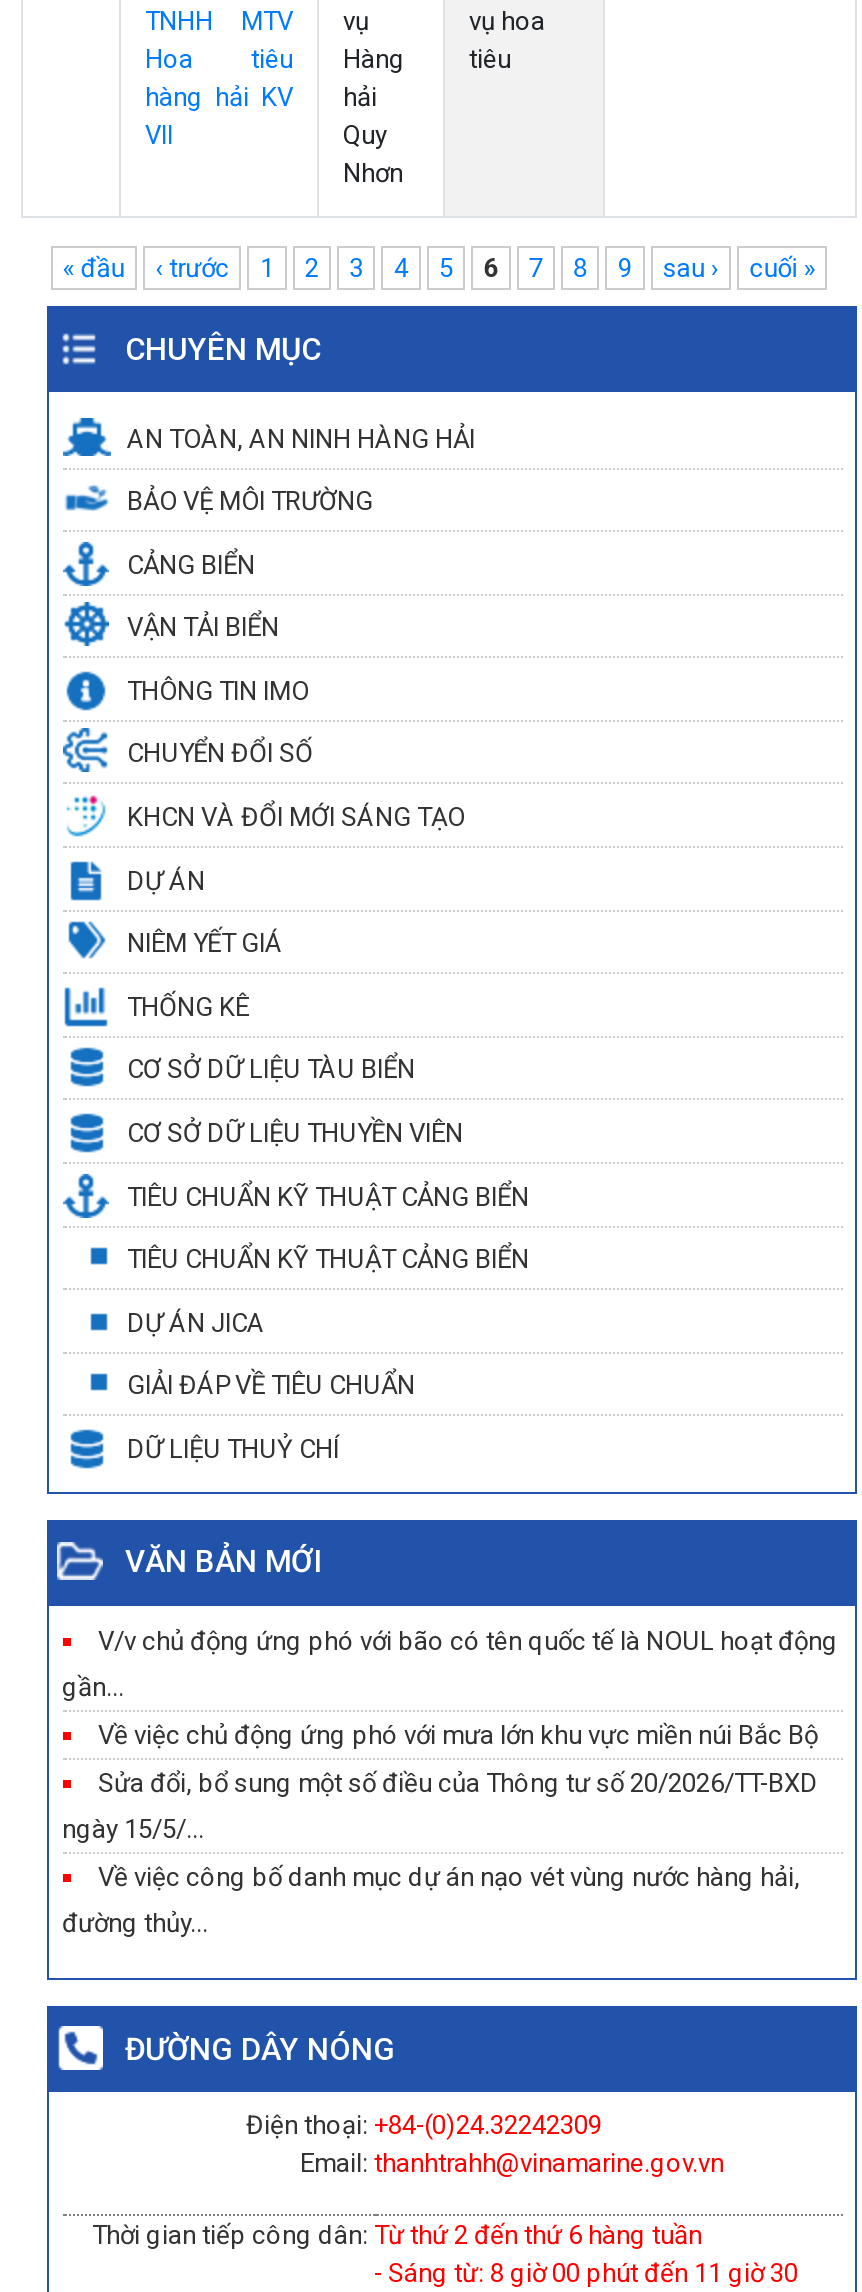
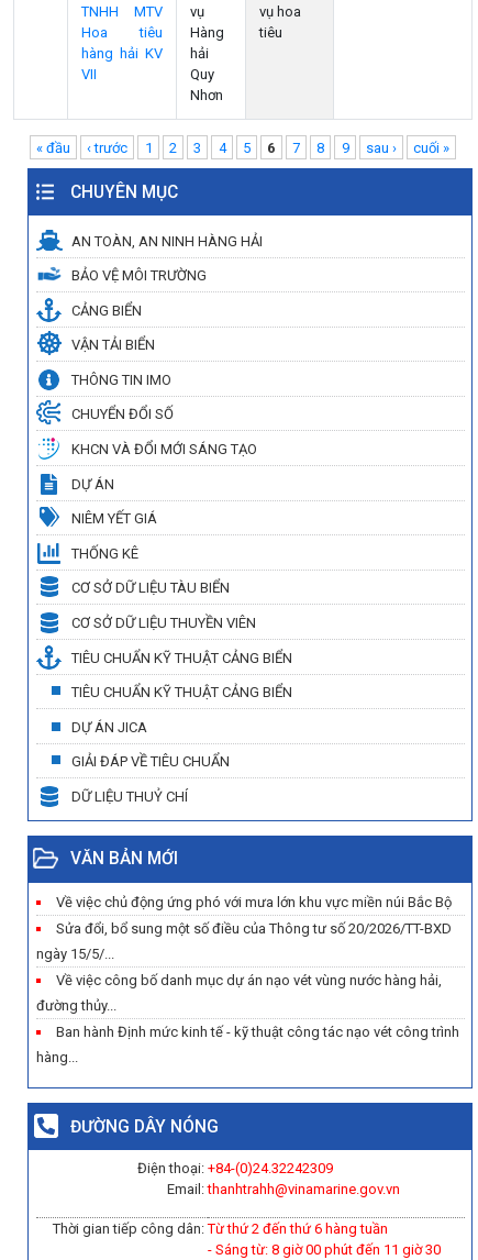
[62,1626,838,1702] V/v chủ động ứng phó với bão có tên quốc tế là NOUL hoạt động | gần... -> none
moved [62,1720,818,1938] -> [36,894,451,1014]: Về việc chủ động ứng phó với mưa lớn khu vực miền núi Bắc Bộ | Sửa đổi, bổ sung một số điều của Thông tư số 20/2026/TT-BXD | ngày 15/5/... | Về việc công bố danh mục dự án nạo vét vùng nước hàng hải, | đường thủy...
none -> [36,1024,459,1065] Ban hành Định mức kinh tế - kỹ thuật công tác nạo vét công trình | hàng...

